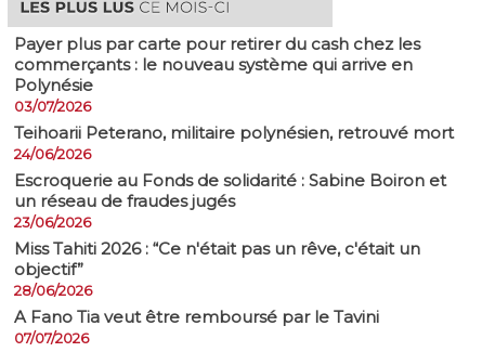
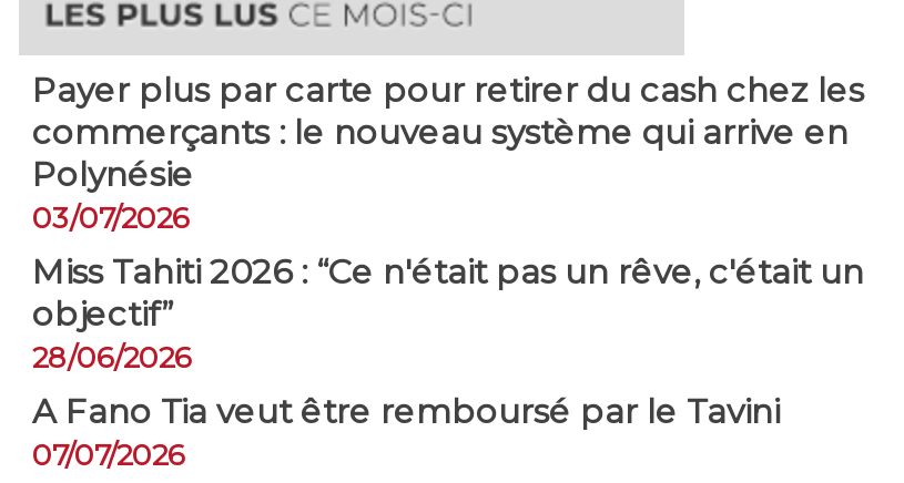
[14,122,454,231] Teihoarii Peterano, militaire polynésien, retrouvé mort | 24/06/2026 | Escroquerie au Fonds de solidarité : Sabine Boiron et | un réseau de fraudes jugés | 23/06/2026 -> none

